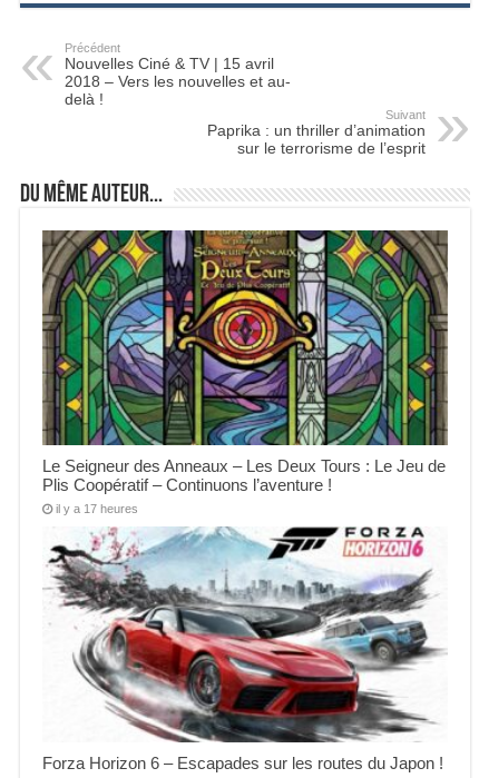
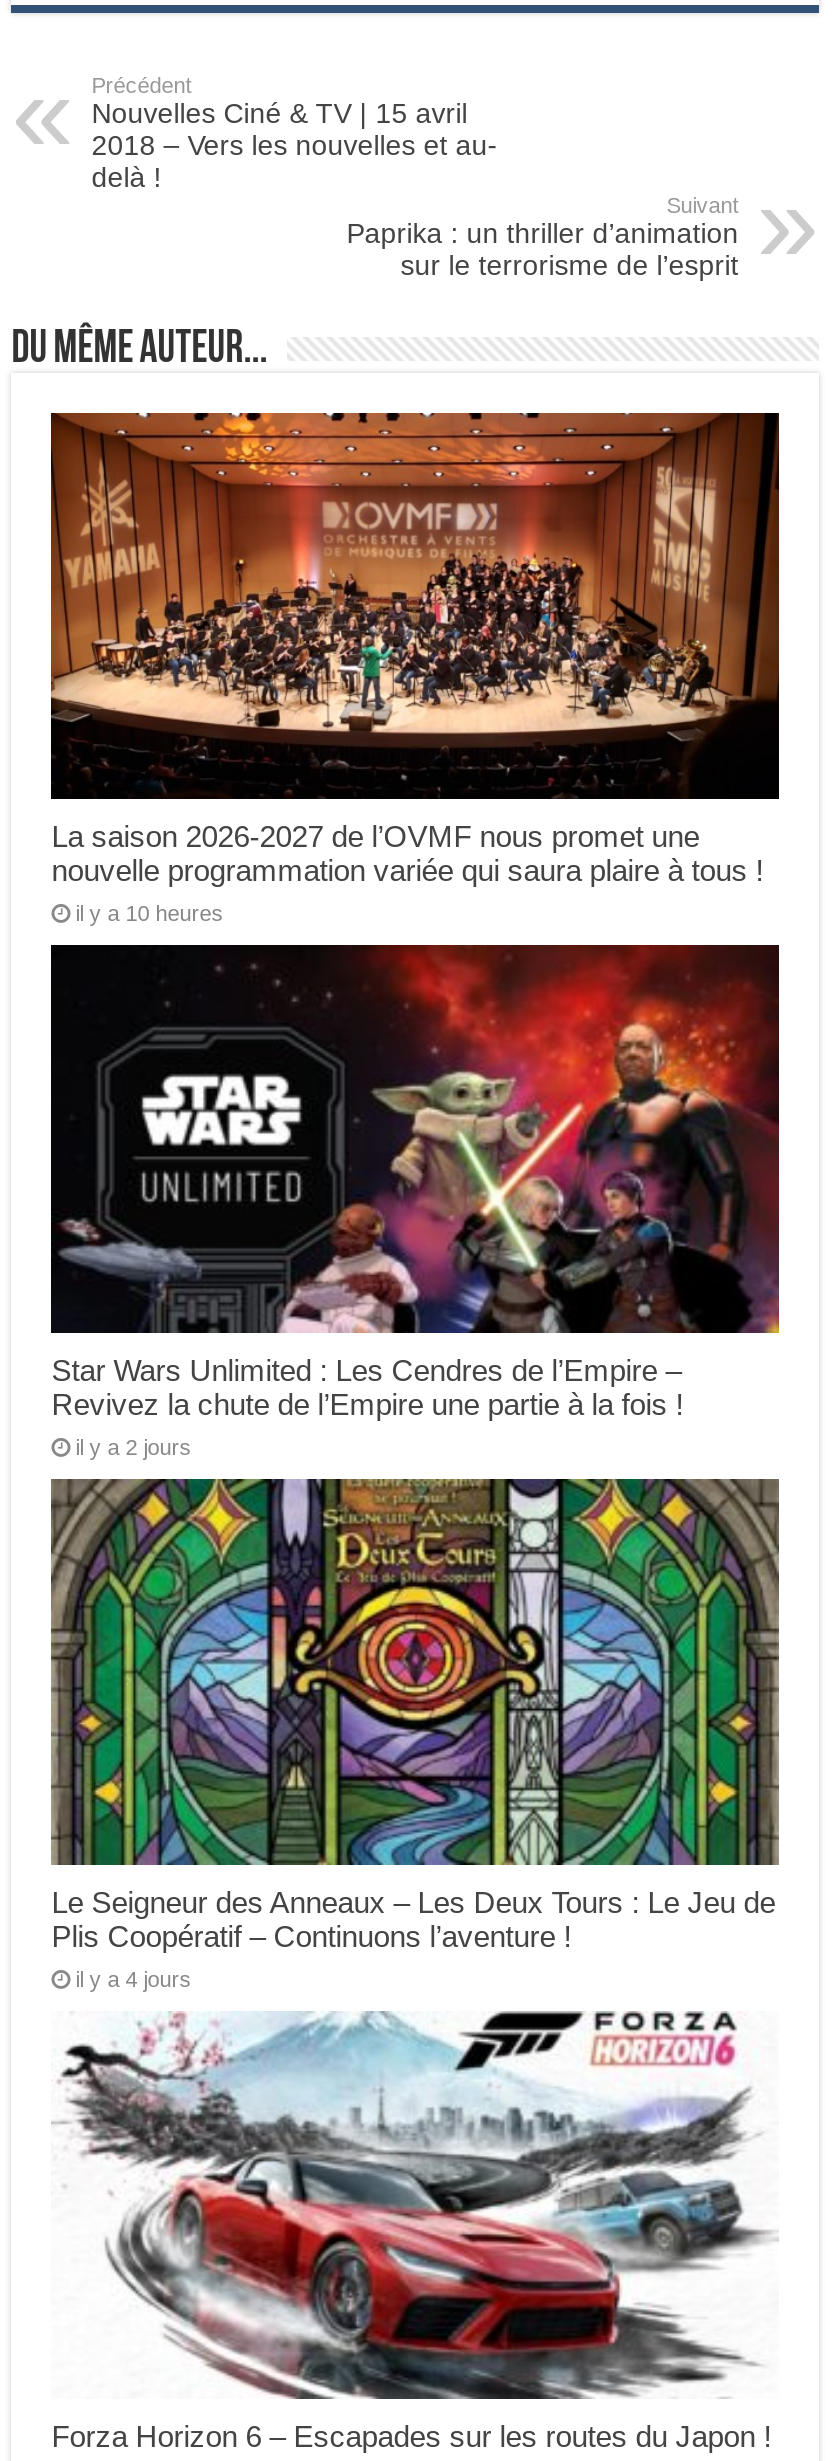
none -> [49,411,781,926] [image] | La saison 2026-2027 de l’OVMF nous promet une | nouvelle programmation variée qui saura plaire à tous ! | il y a 10 heures
none -> [49,943,781,1459] [image] | Star Wars Unlimited : Les Cendres de l’Empire – | Revivez la chute de l’Empire une partie à la fois ! | il y a 2 jours
[56,502,138,516] il y a 17 heures -> [75,1968,191,1992] il y a 4 jours

